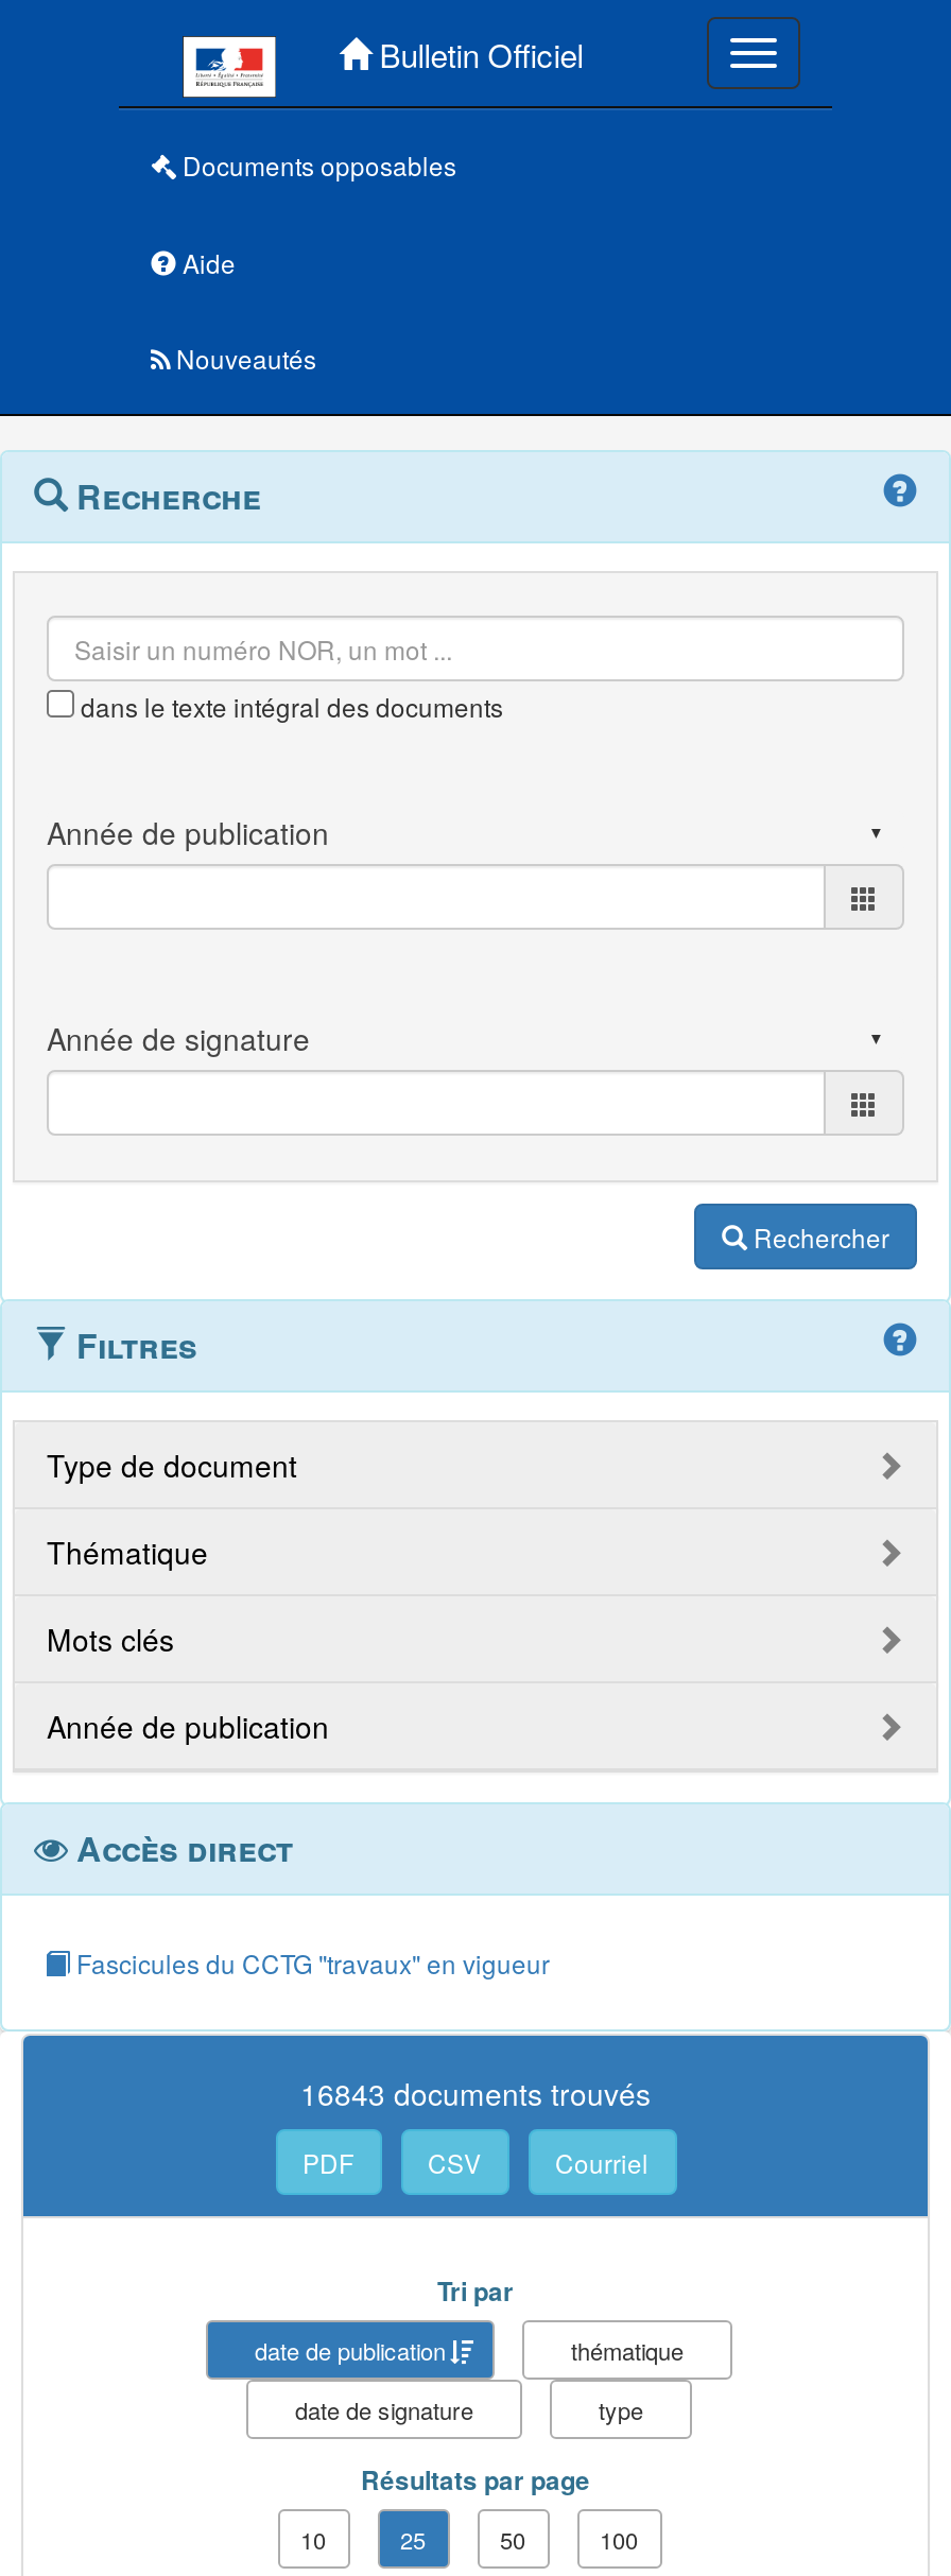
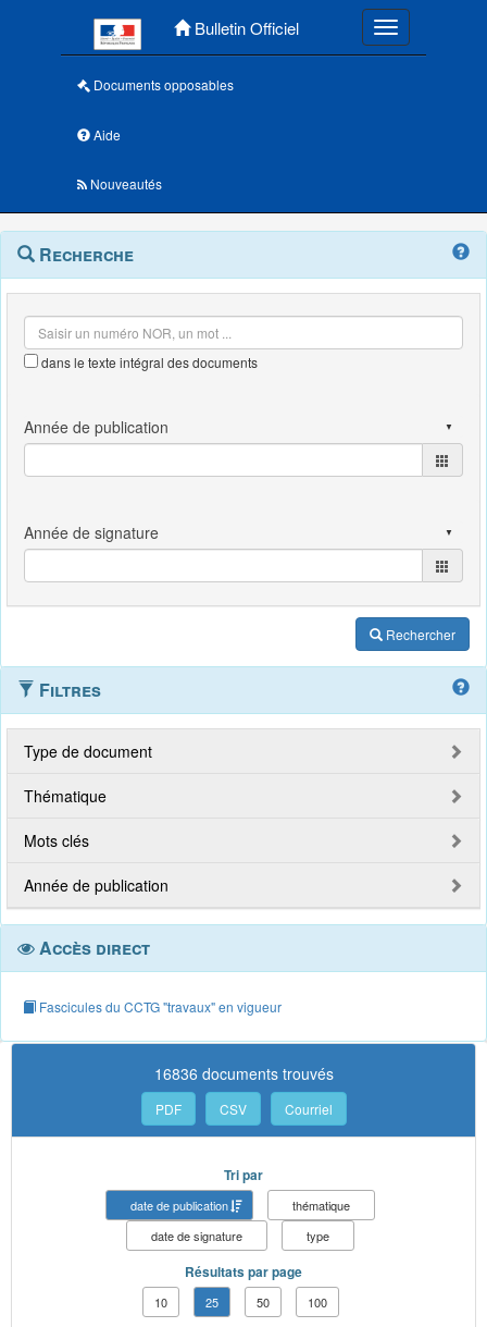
[300,2072,651,2114] 16843 documents trouvés -> [154,1062,333,1084] 16836 documents trouvés

